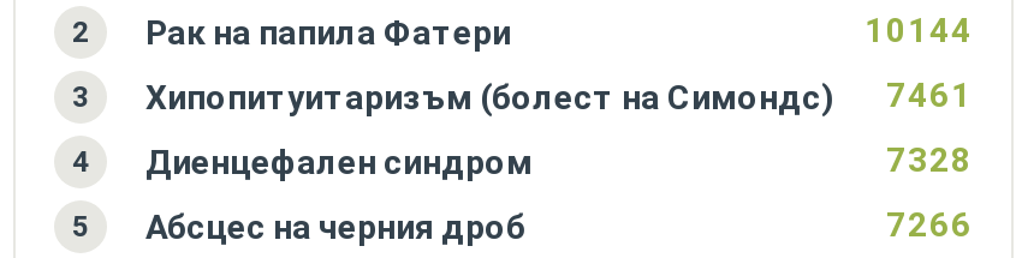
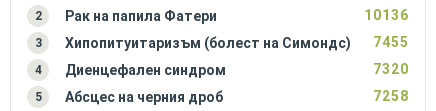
[865,11,973,49] 10144 -> [364,7,409,23] 10136
[72,76,973,116] 3 Хипопитуитаризъм (болест на Симондс) 7461 -> [34,34,409,51] 3 Хипопитуитаризъм (болест на Симондс) 7455
[886,140,973,179] 7328 -> [373,61,409,77] 7320
[886,205,973,244] 7266 -> [373,88,409,104] 7258

